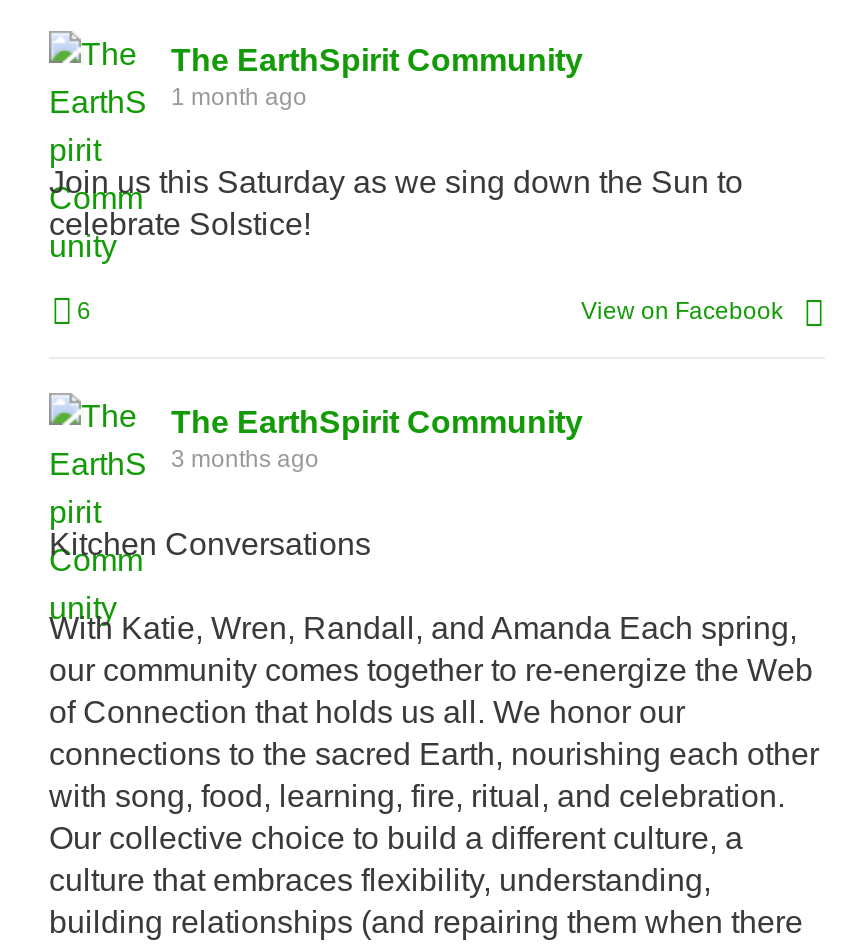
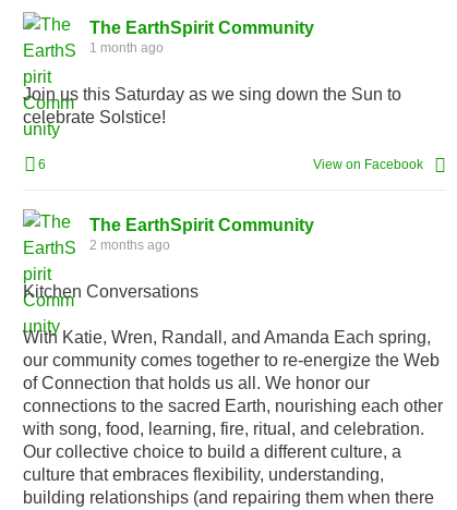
[171,445,319,473] 3 months ago -> [89,238,170,253] 2 months ago

